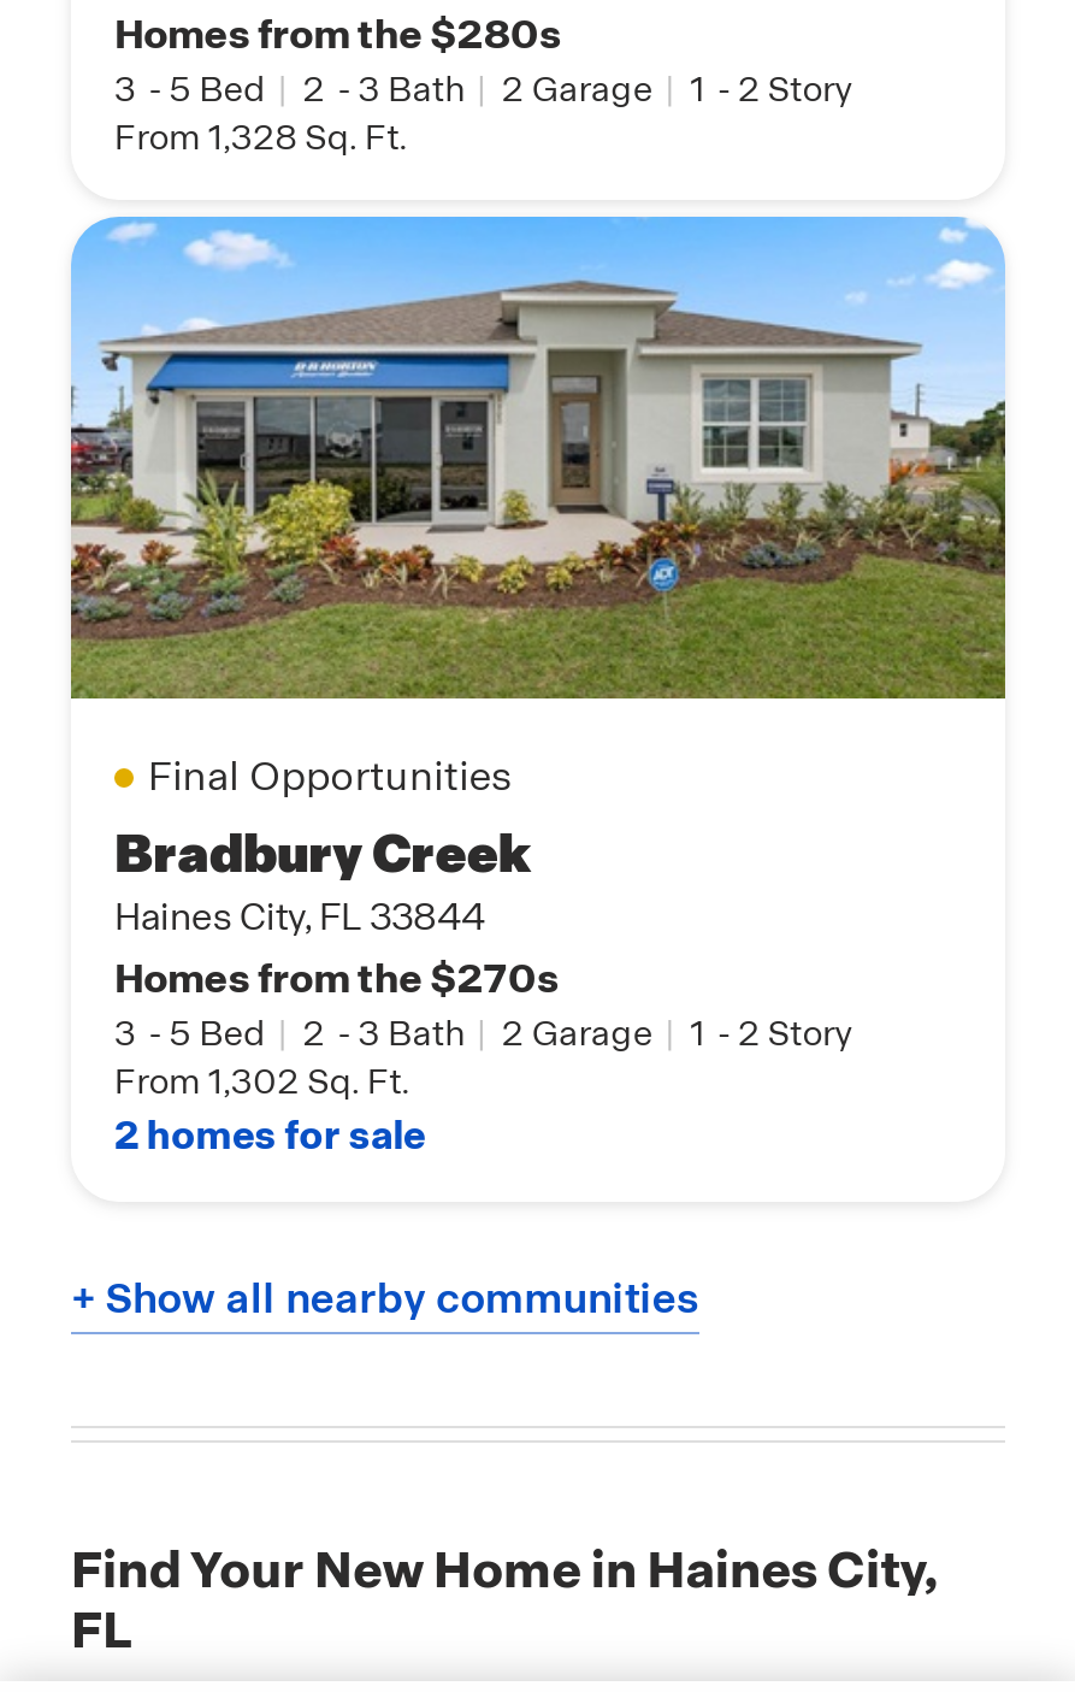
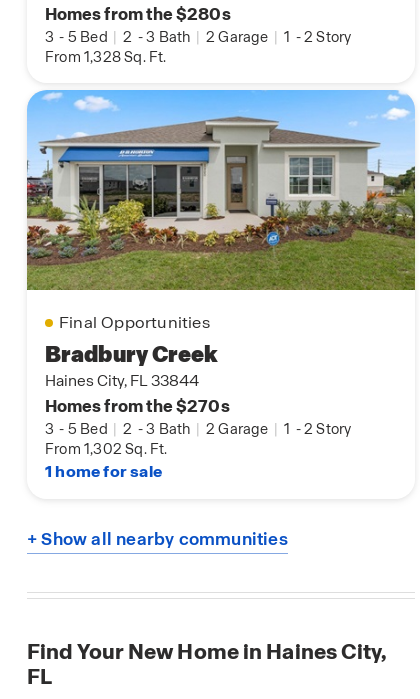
[114,1110,425,1160] 2 homes for sale -> [45,461,162,482] 1 home for sale

